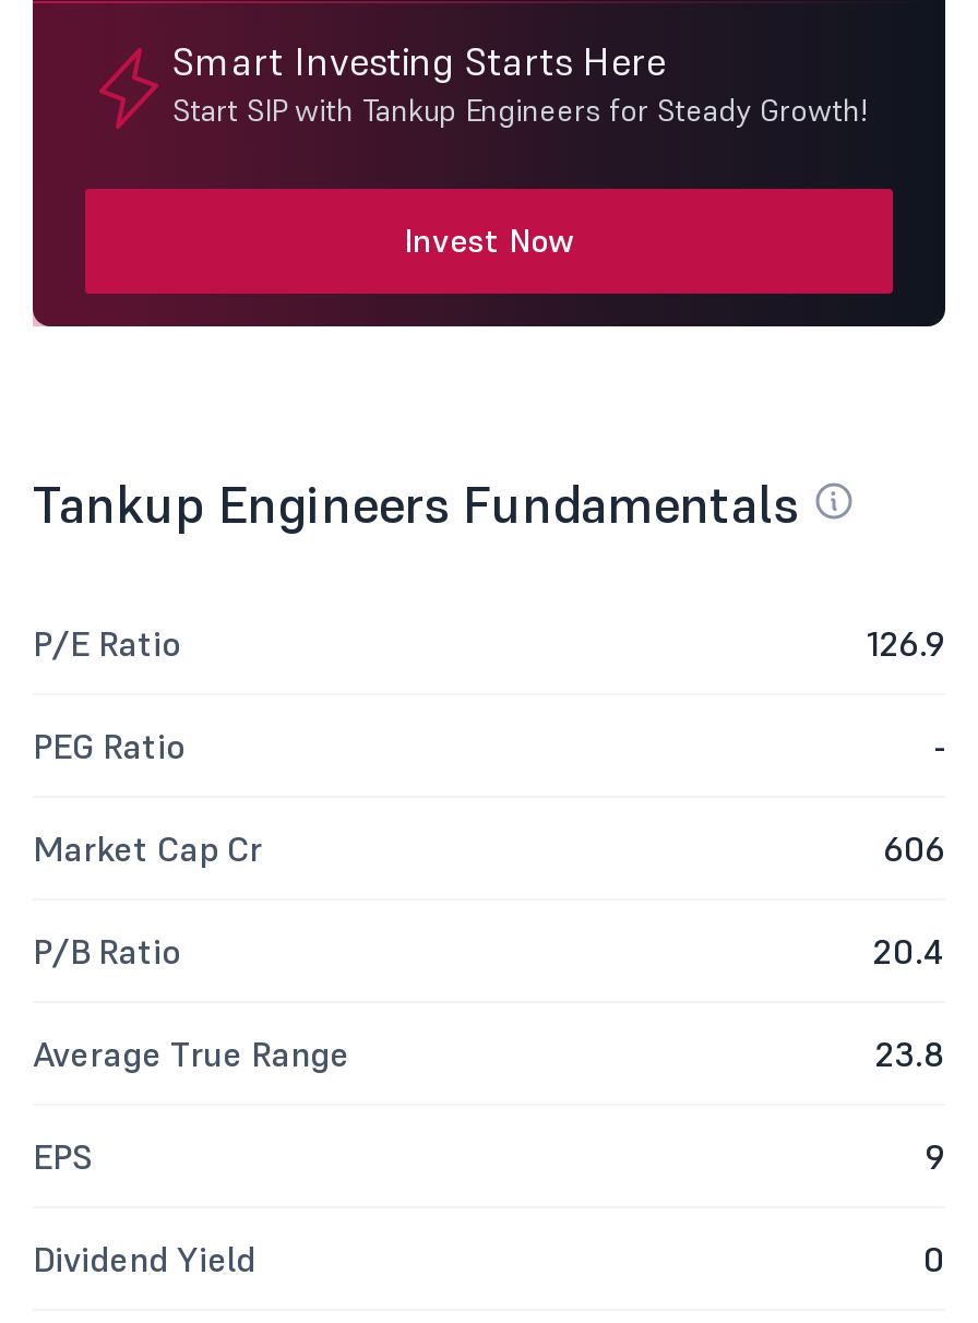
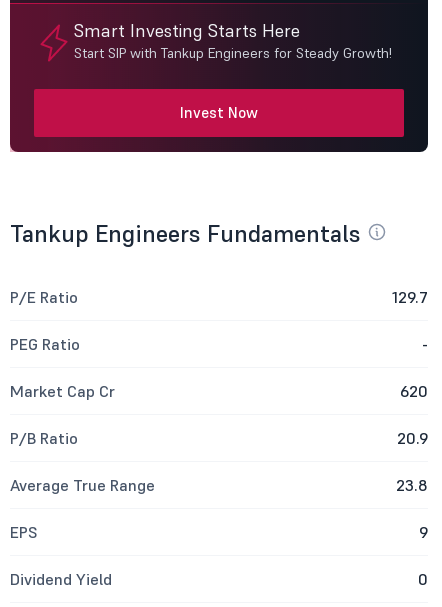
[867,621,945,665] 126.9 -> [392,287,428,307] 129.7
[884,826,945,870] 606 -> [400,381,428,401] 620
[873,929,945,973] 20.4 -> [397,428,428,448] 20.9

